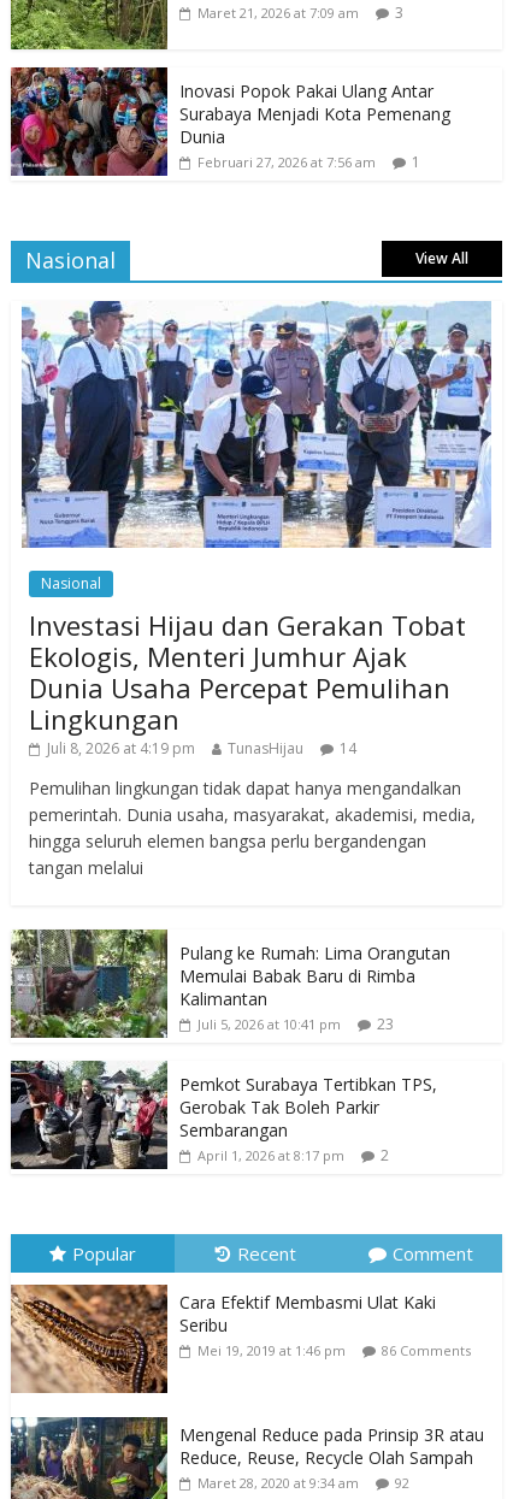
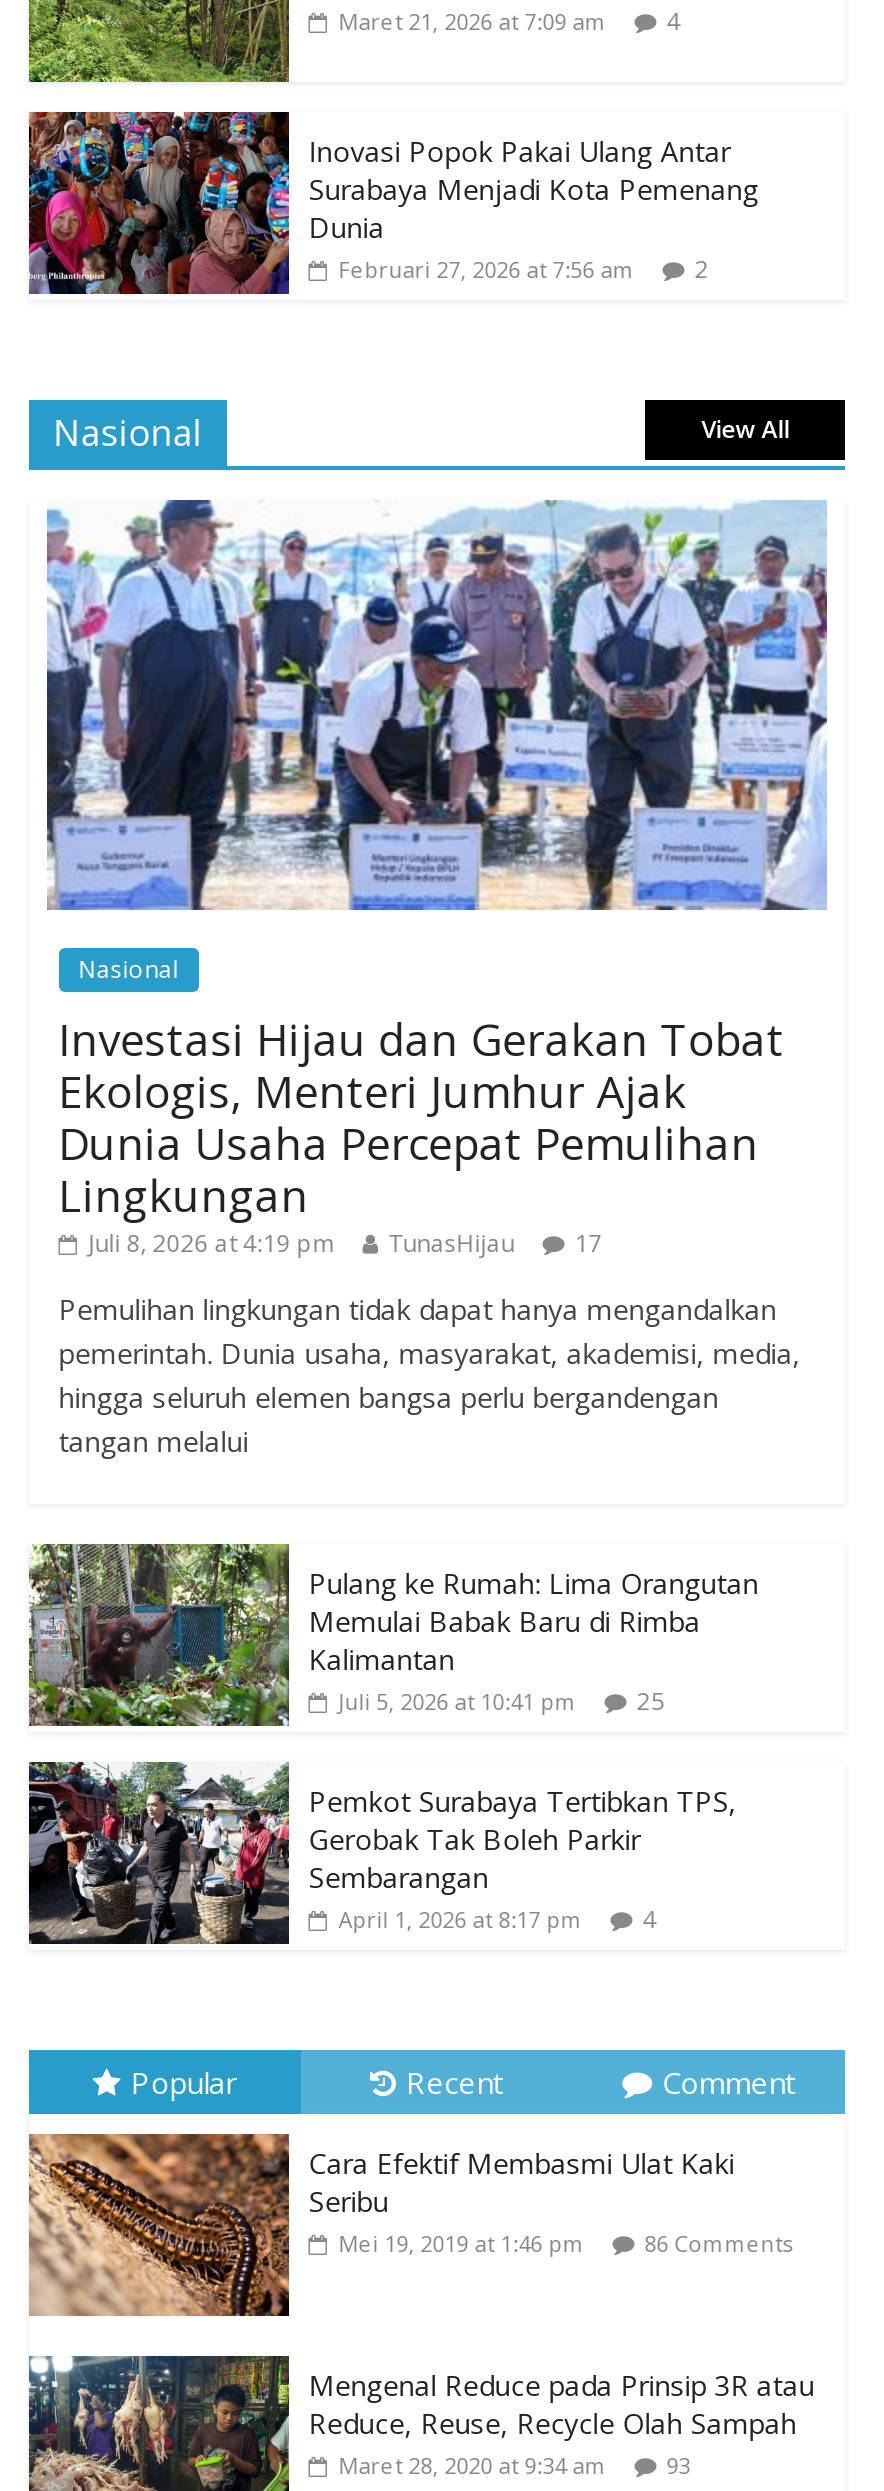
[197,3,403,23] Maret 21, 2026 at 7:09 am 3 -> [339,4,681,38] Maret 21, 2026 at 7:09 am 4
[412,152,420,172] 1 -> [695,253,709,287] 2
[47,738,356,759] Juli 8, 2026 at 4:19 pm TunasHijau 14 -> [89,1227,603,1261] Juli 8, 2026 at 4:19 pm TunasHijau 17
[197,1014,394,1034] Juli 5, 2026 at 10:41 pm 23 -> [339,1685,665,1719] Juli 5, 2026 at 10:41 pm 25
[197,1145,389,1166] April 1, 2026 at 8:17 pm 2 -> [339,1903,657,1937] April 1, 2026 at 8:17 pm 4
[197,1474,409,1492] Maret 28, 2020 at 9:34 am 92 -> [339,2449,691,2479] Maret 28, 2020 at 9:34 am 93

